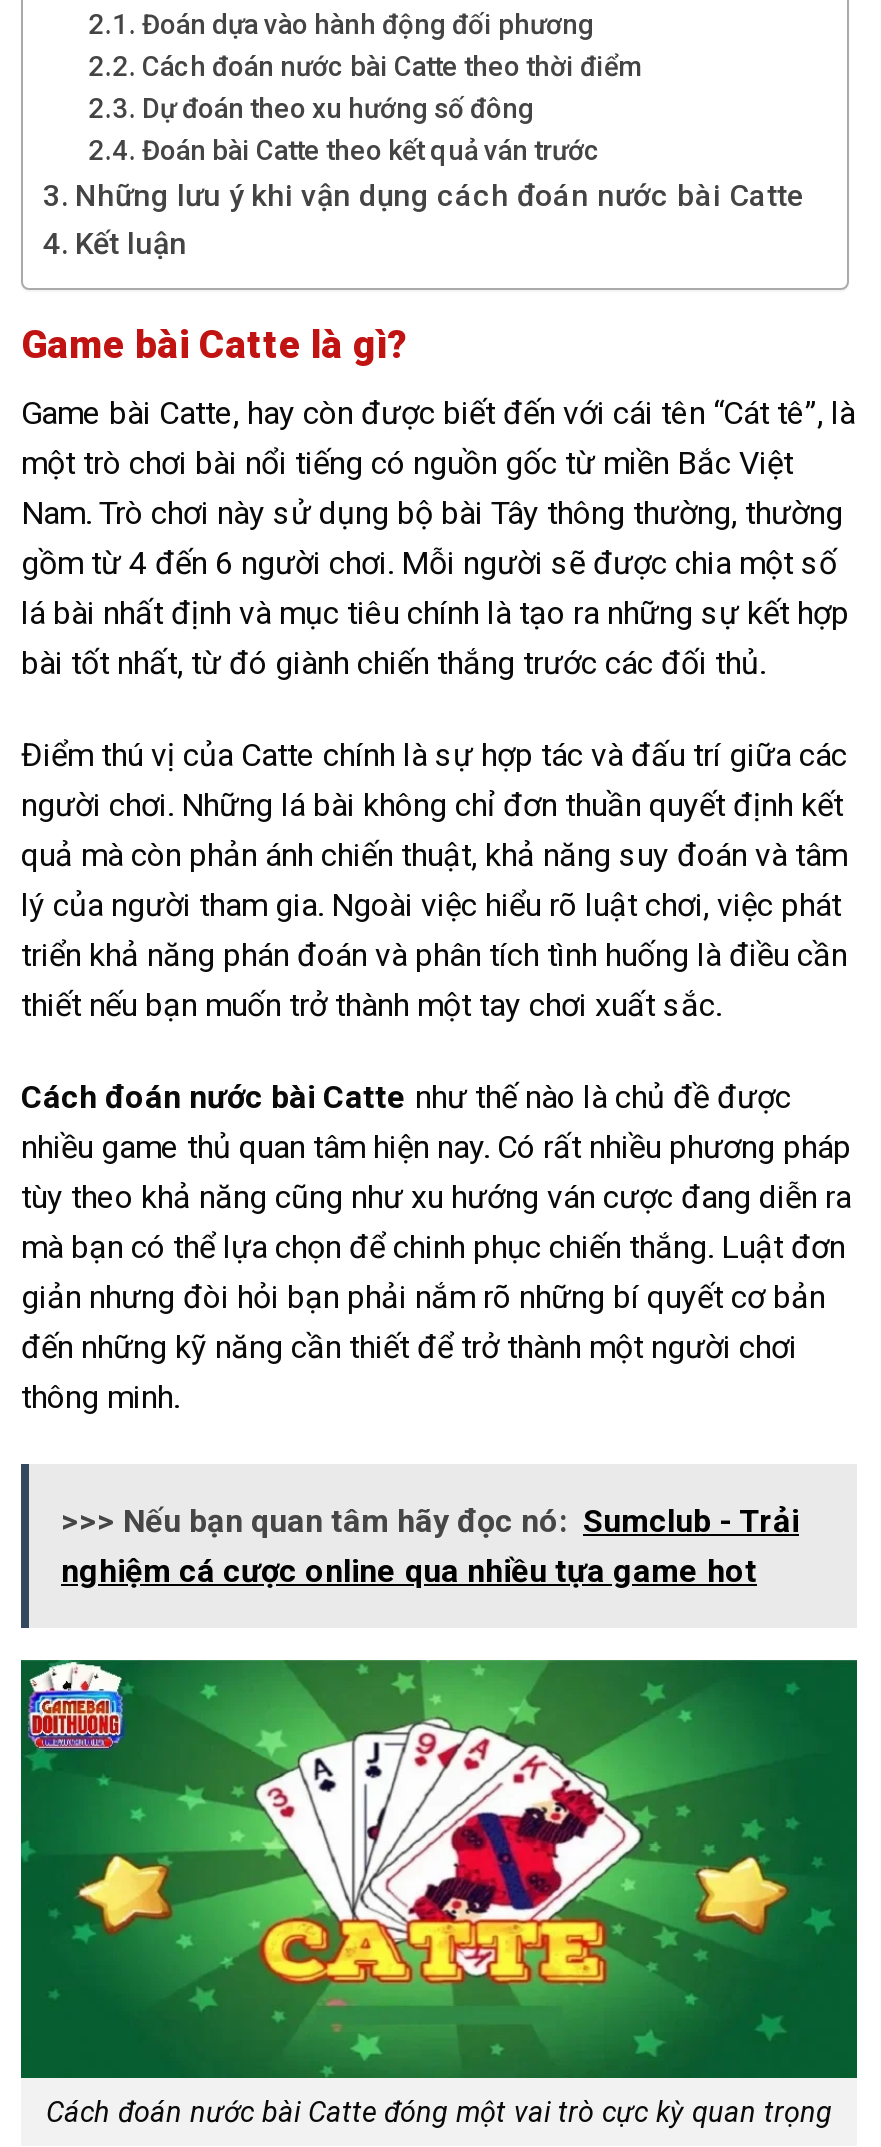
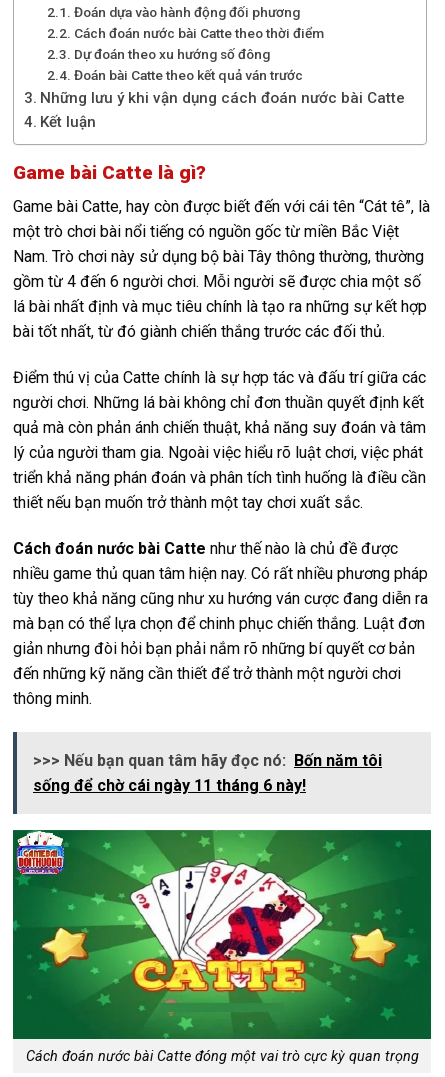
[61,1502,799,1590] >>> Nếu bạn quan tâm hãy đọc nó: Sumclub - Trải | nghiệm cá cược online qua nhiều tựa game hot -> [33,751,382,795] >>> Nếu bạn quan tâm hãy đọc nó: Bốn năm tôi | sống để chờ cái ngày 11 tháng 6 này!

